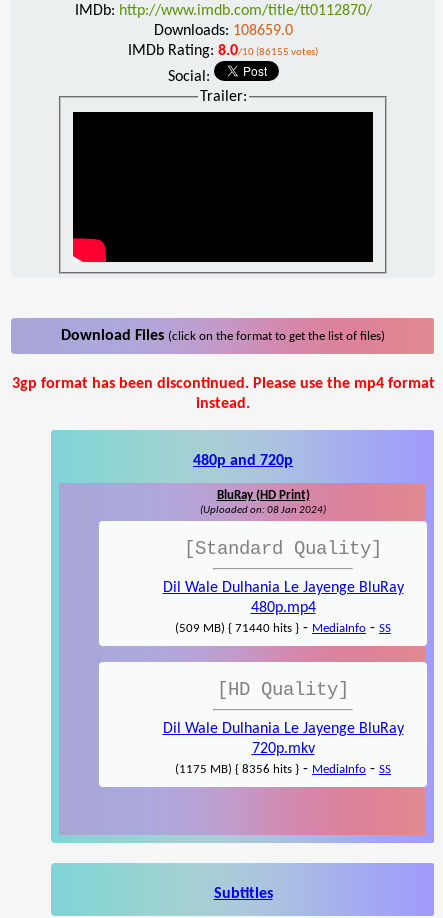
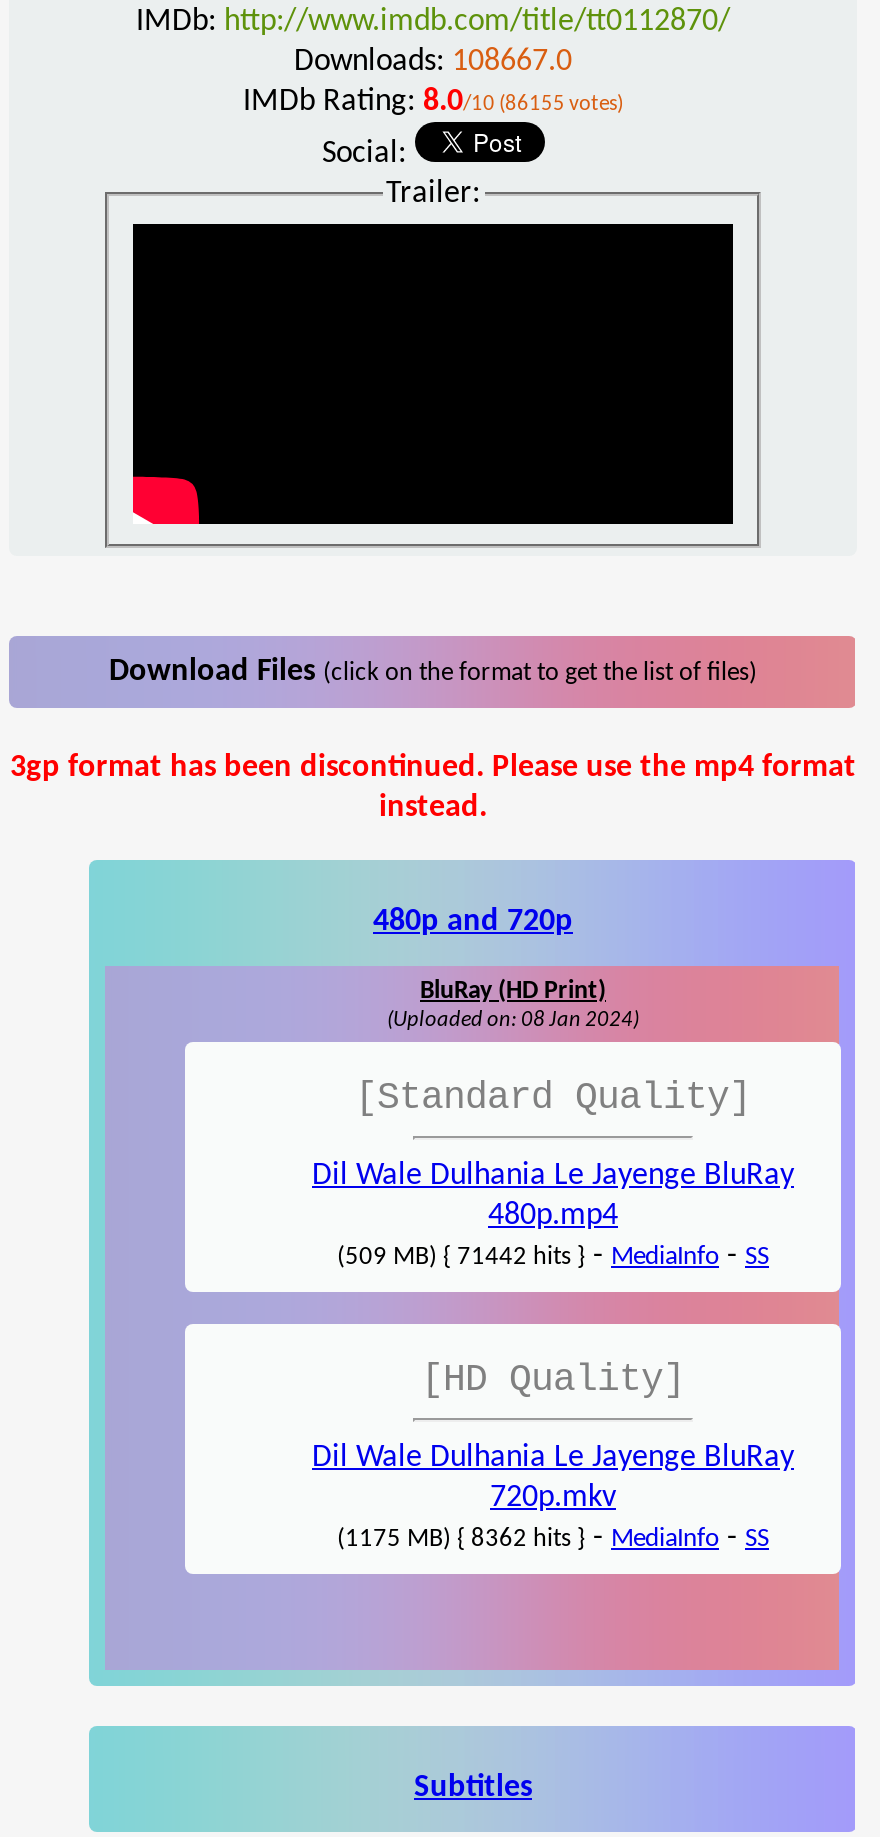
[153,23,292,39] Downloads: 108659.0 -> [294,45,572,77] Downloads: 108667.0
[175,620,391,636] (509 MB) { 71440 hits } - MediaInfo - SS -> [337,1241,769,1273] (509 MB) { 71442 hits } - MediaInfo - SS
[175,761,391,777] (1175 MB) { 8356 hits } - MediaInfo - SS -> [337,1523,769,1555] (1175 MB) { 8362 hits } - MediaInfo - SS

